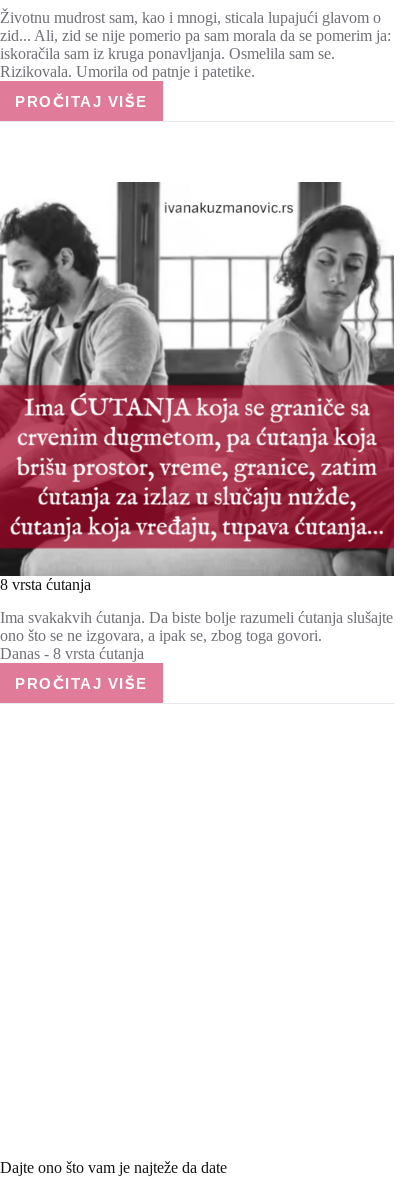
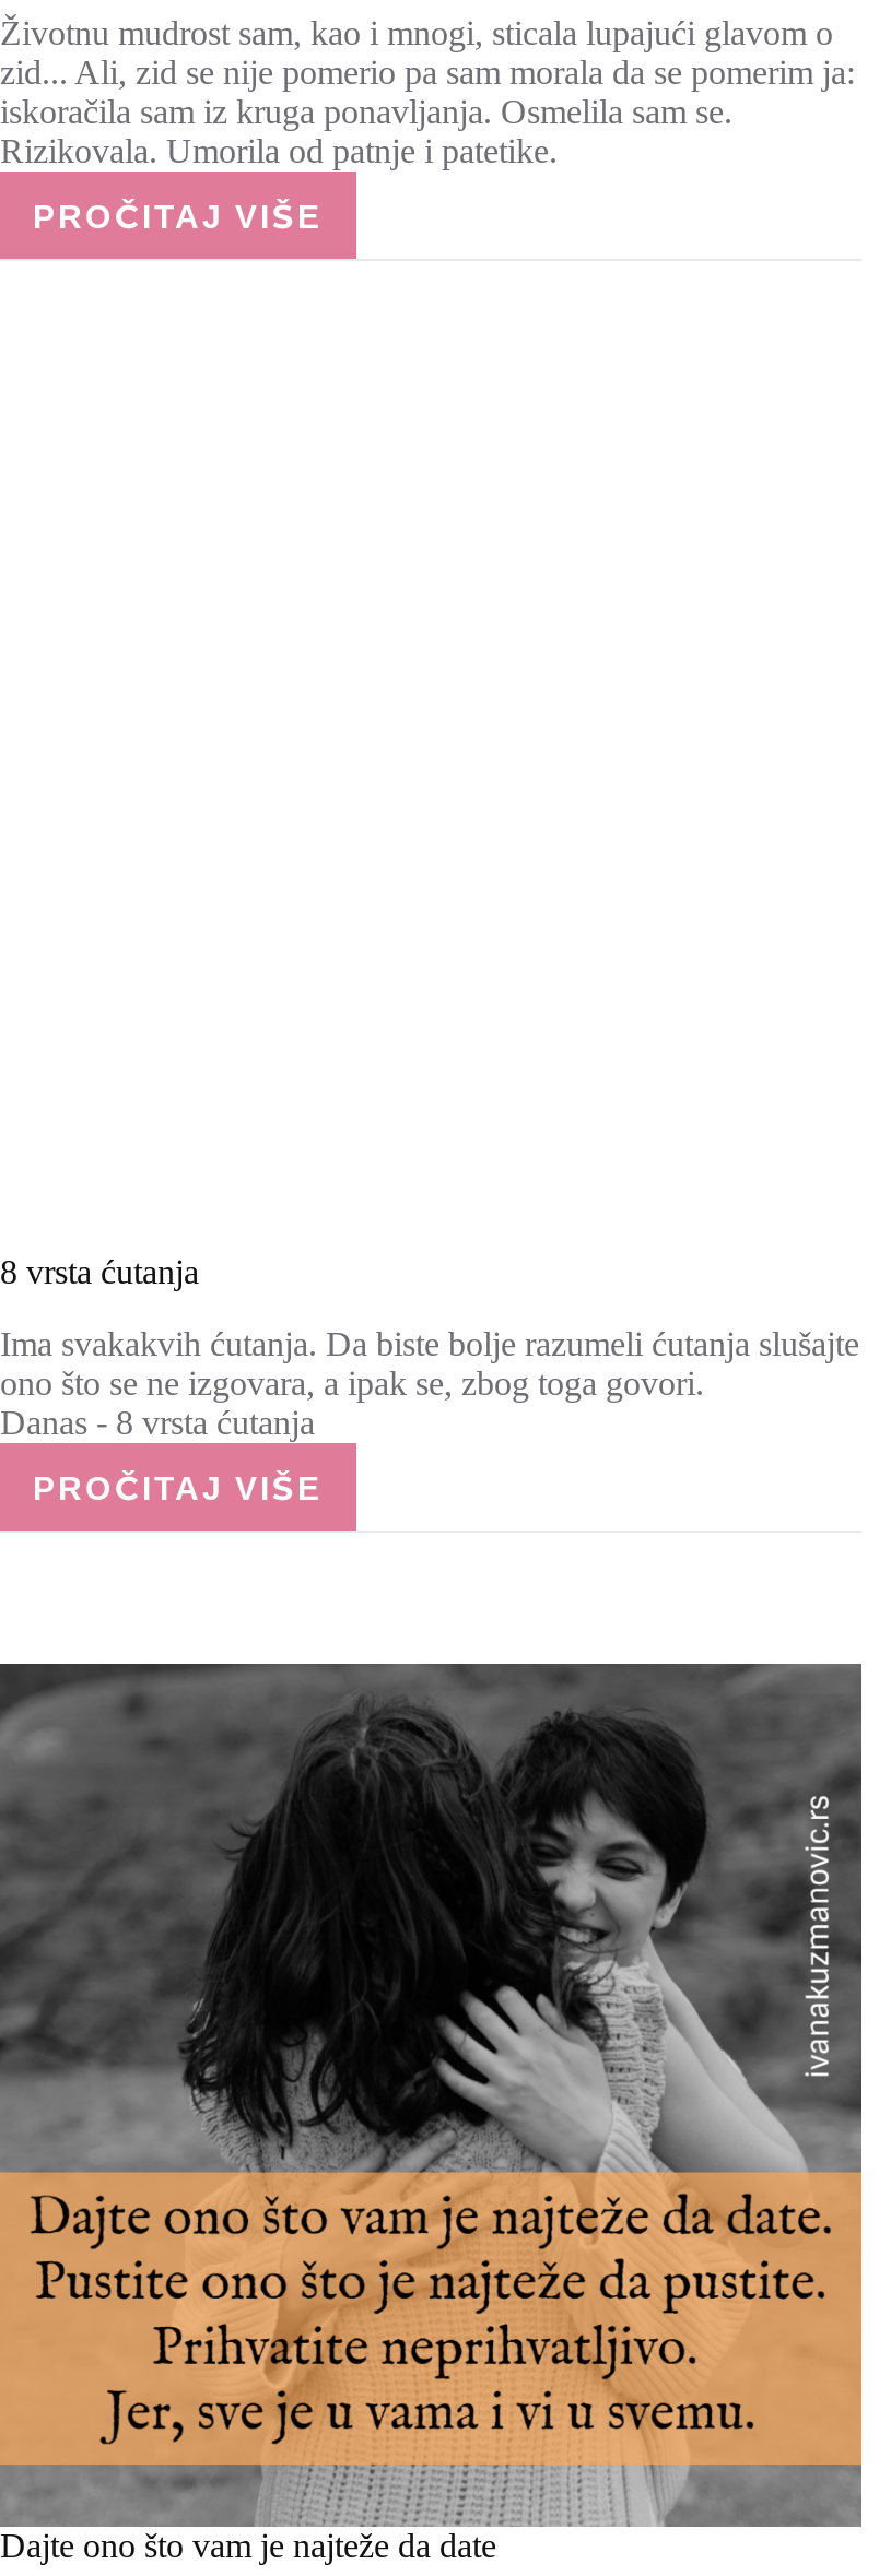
[3,181,395,577] [image] -> none
none -> [7,1662,864,2529] [image]

